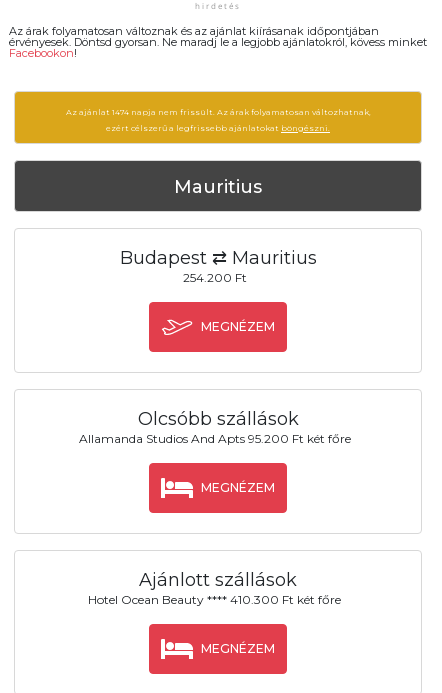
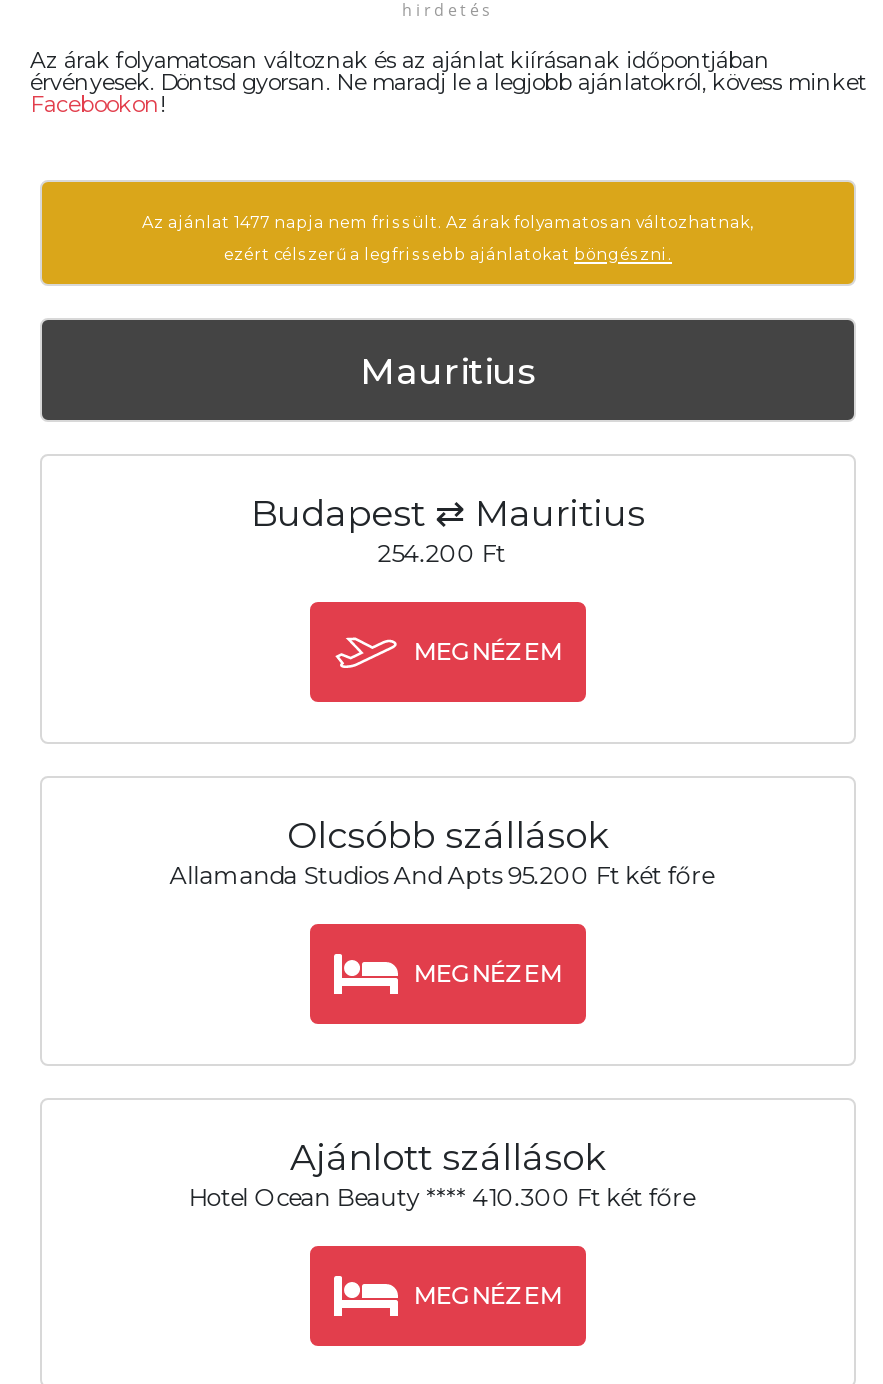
[65,107,370,117] Az ajánlat 1474 napja nem frissült. Az árak folyamatosan változhatnak, -> [142,212,754,232] Az ajánlat 1477 napja nem frissült. Az árak folyamatosan változhatnak,

